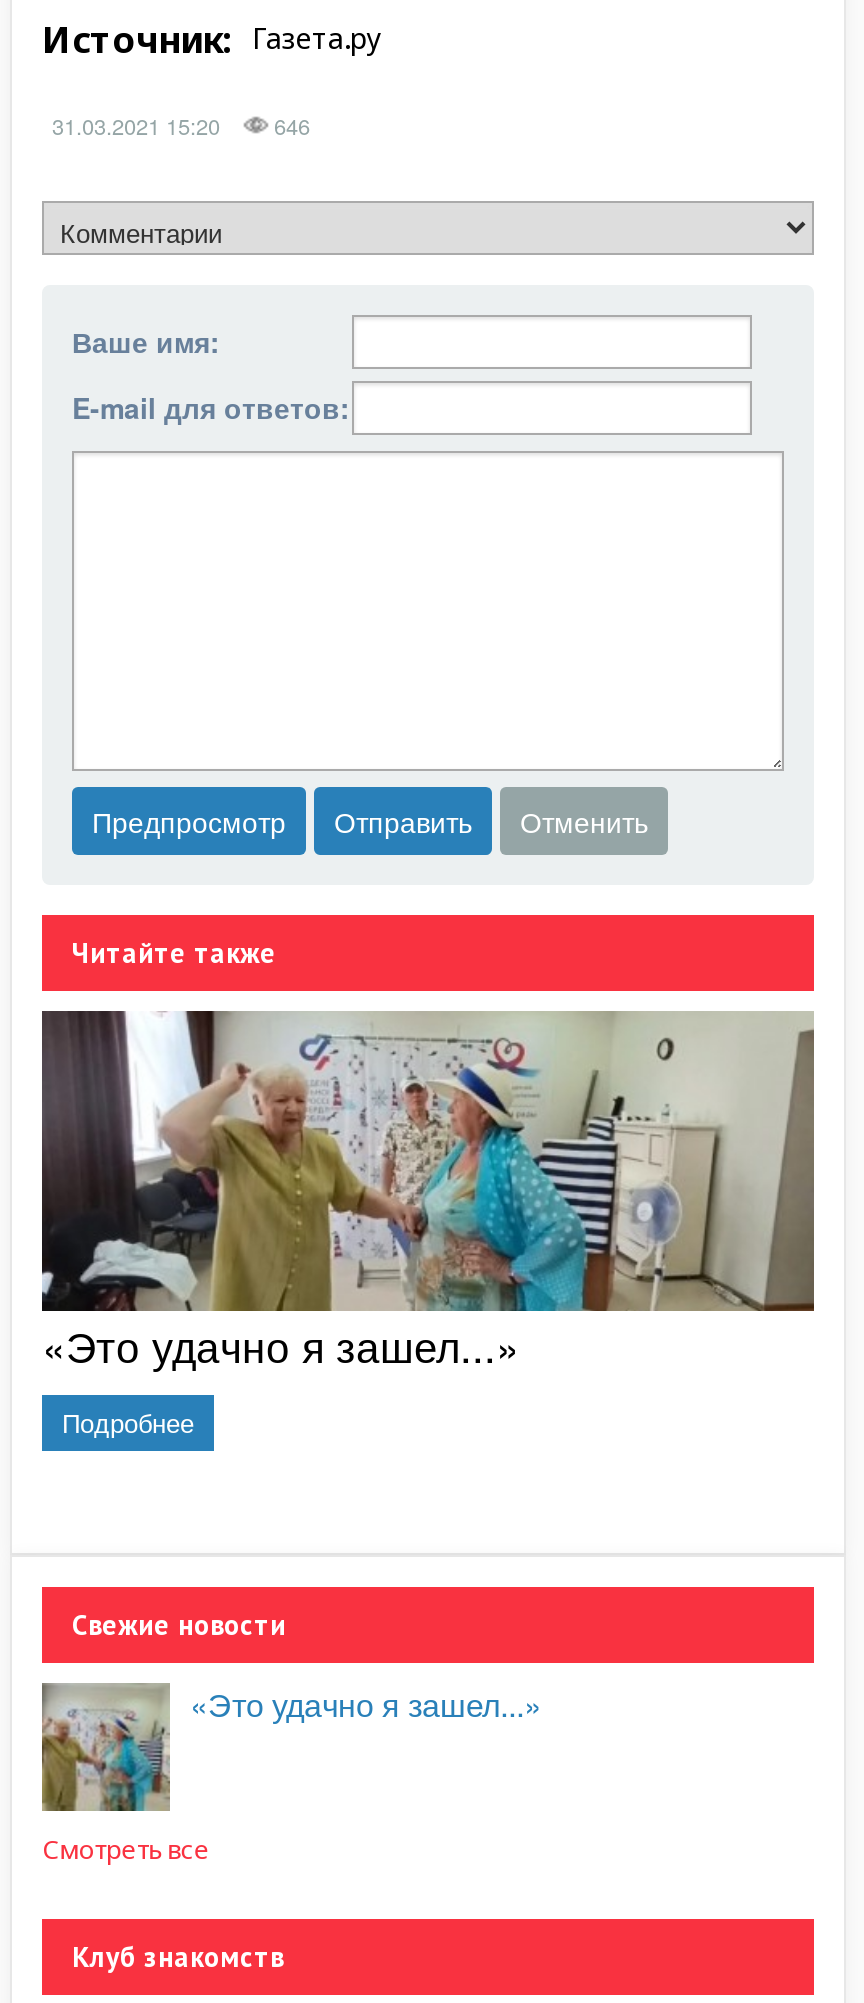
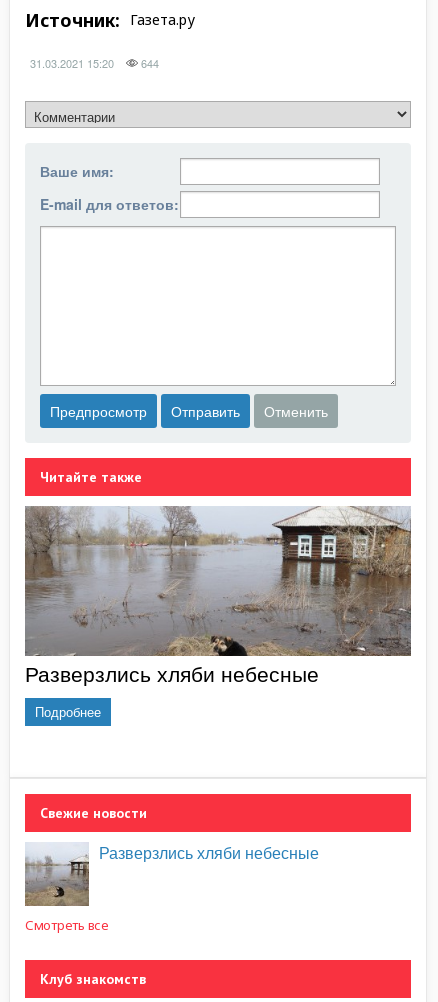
[52,109,310,141] 31.03.2021 15:20 646 -> [30,55,159,71] 31.03.2021 15:20 644
[42,1009,814,1375] [image] | «Это удачно я зашел...» -> [24,506,411,688] [image] | Разверзлись хляби небесные
[40,1681,542,1813] [image] | «Это удачно я зашел...» -> [25,841,319,907] [image] | Разверзлись хляби небесные

